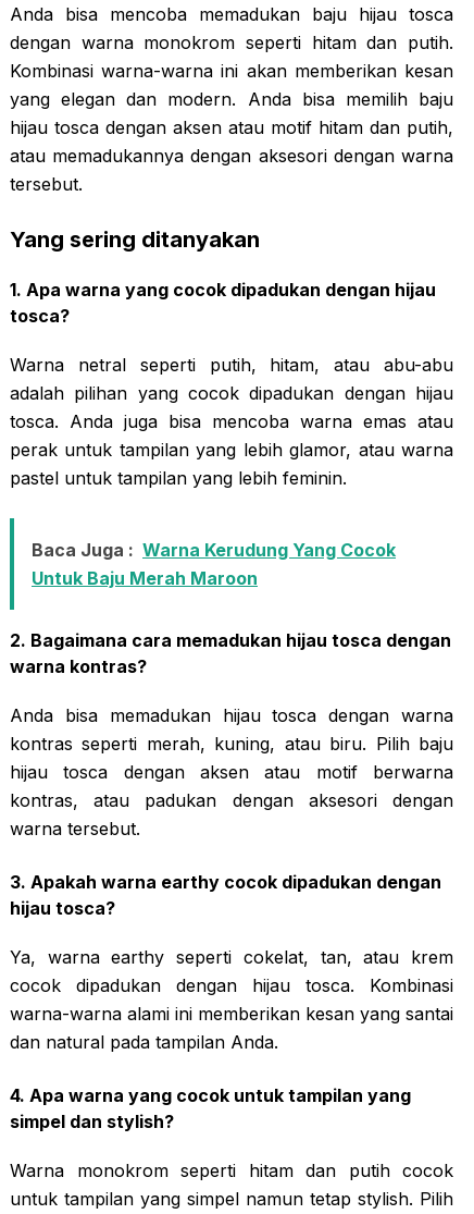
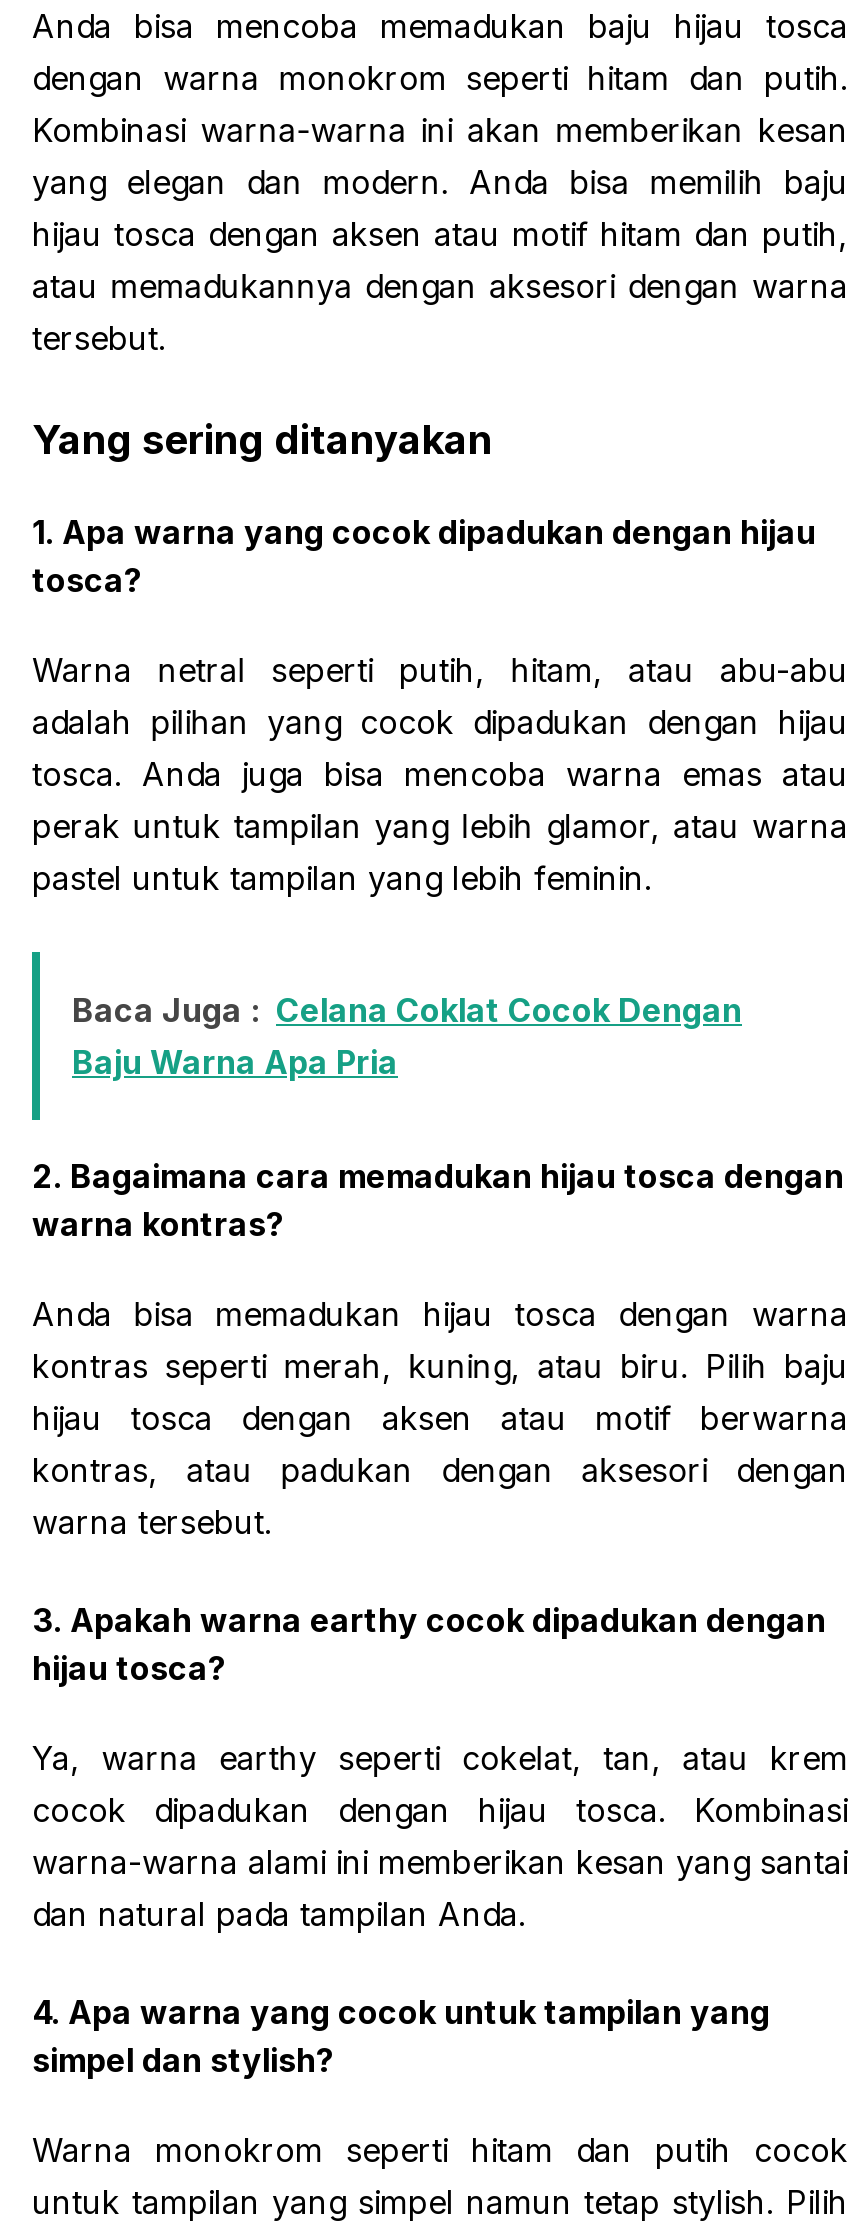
[32,539,396,589] Baca Juga : Warna Kerudung Yang Cocok | Untuk Baju Merah Maroon -> [72,990,742,1082] Baca Juga : Celana Coklat Cocok Dengan | Baju Warna Apa Pria

